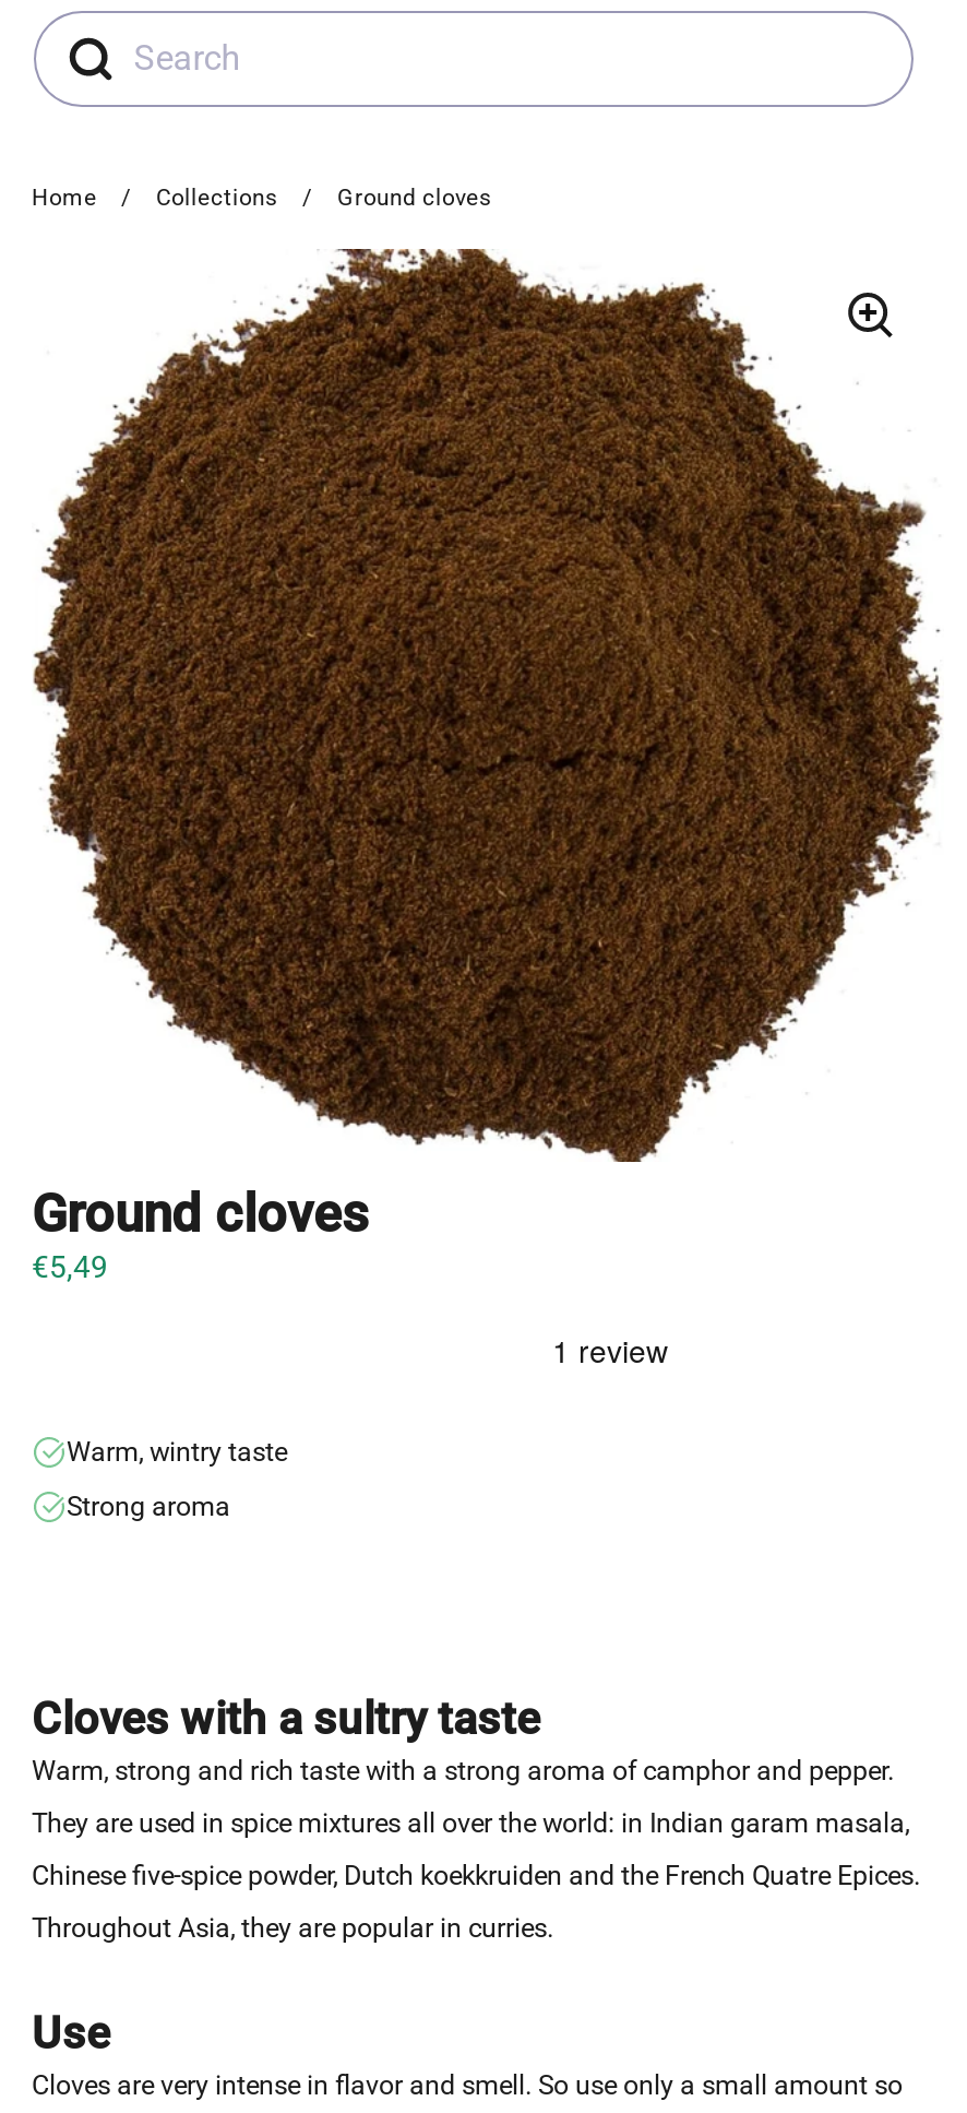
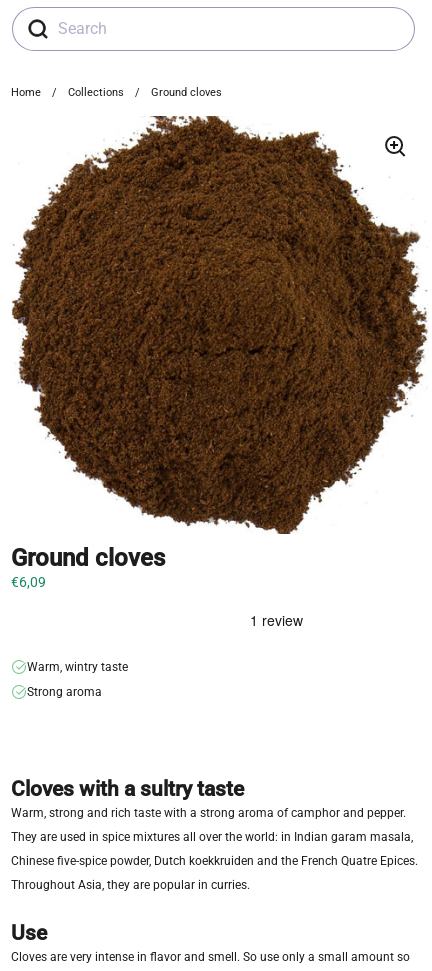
[32,1249,108,1284] €5,49 -> [11,574,46,590] €6,09

